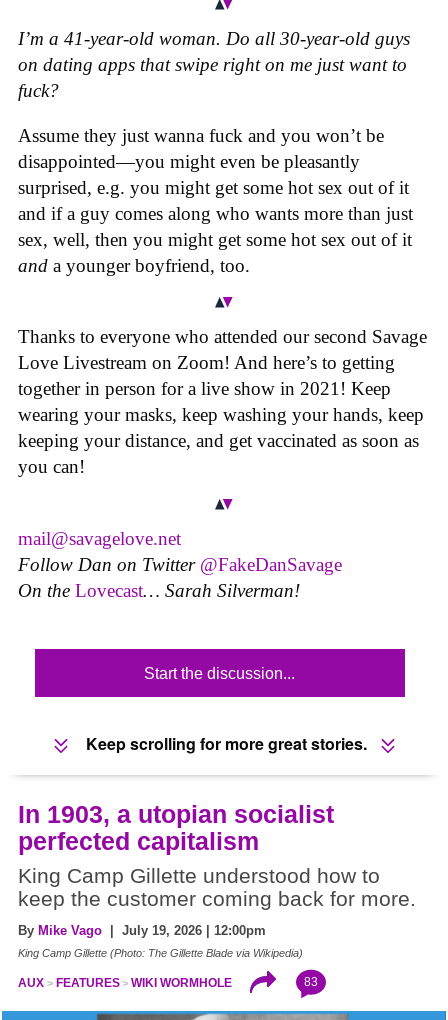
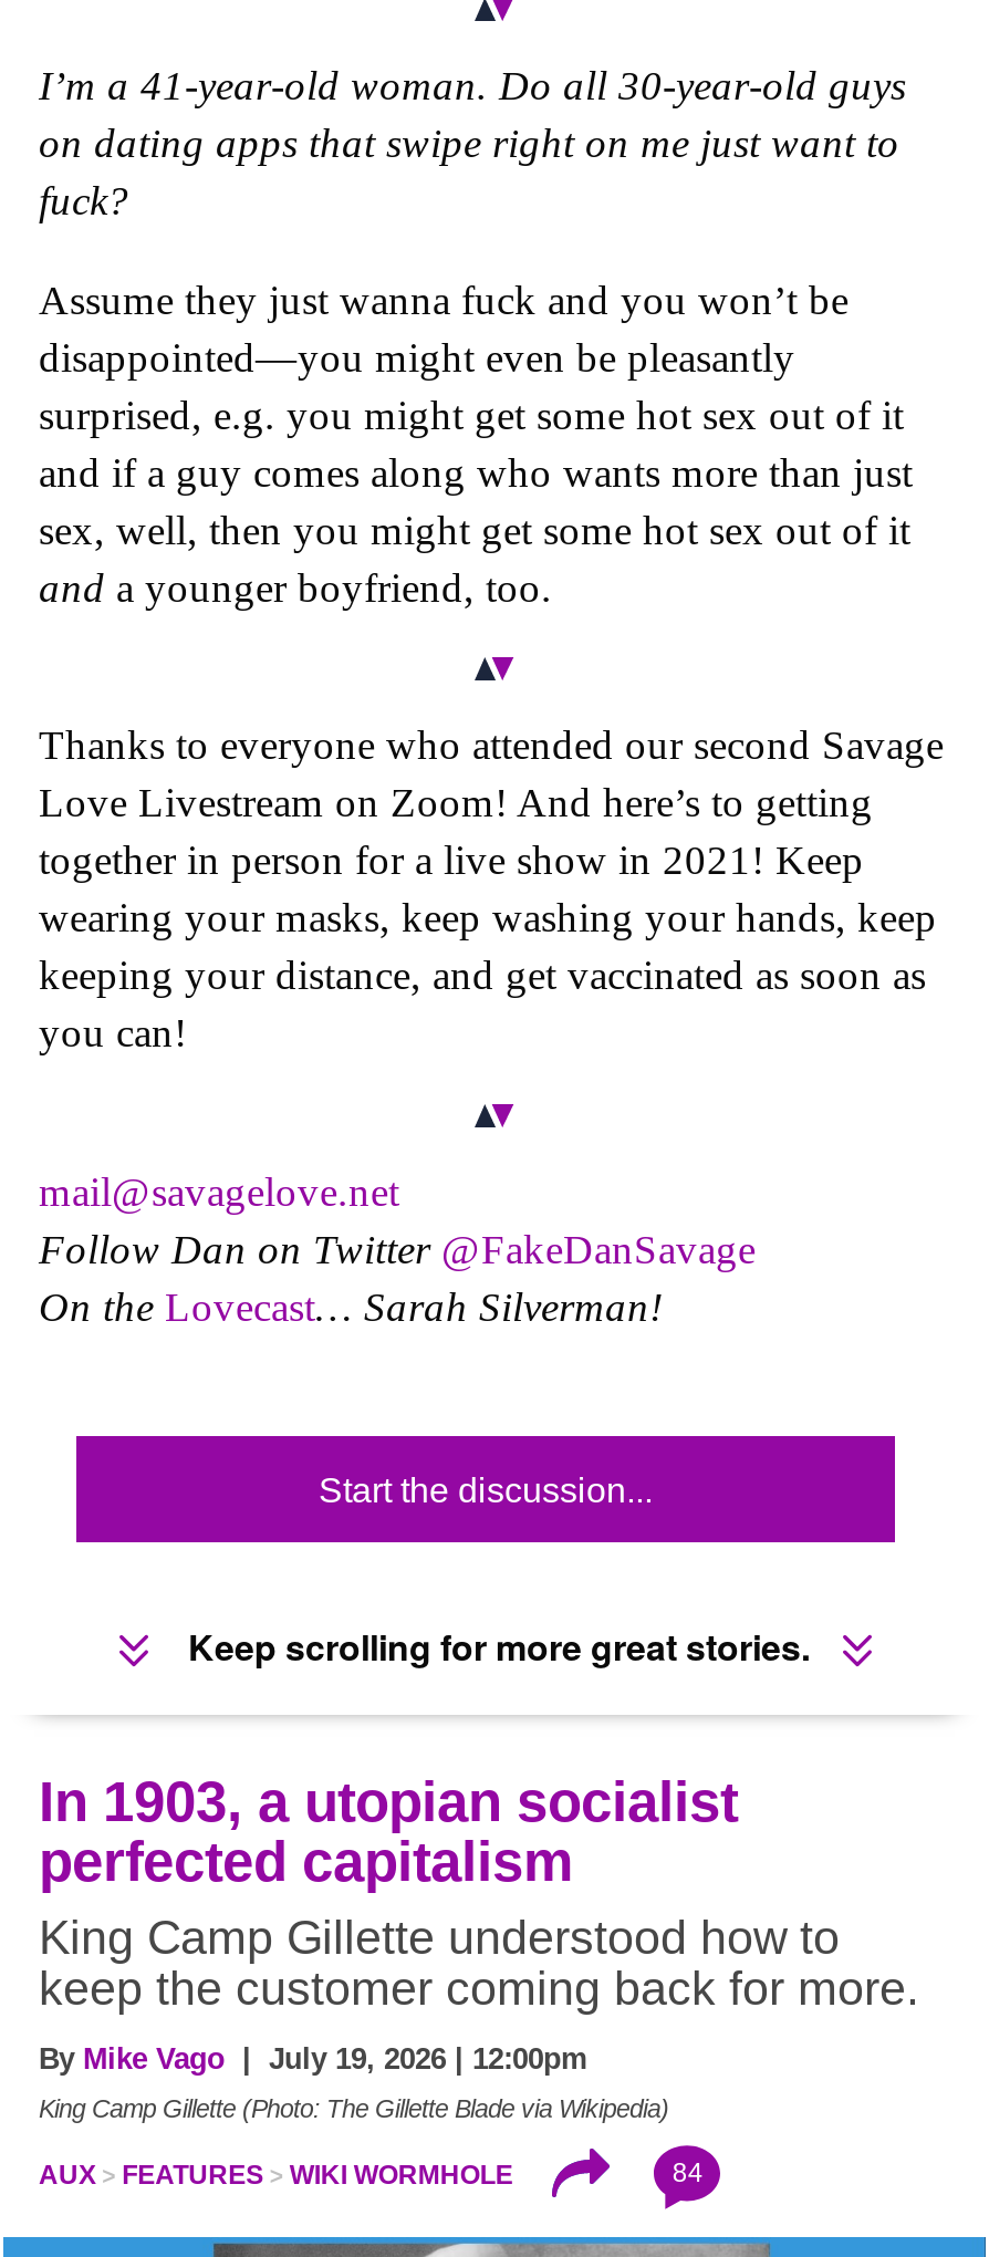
[304,975,318,989] 83 -> [672,2157,703,2188] 84

